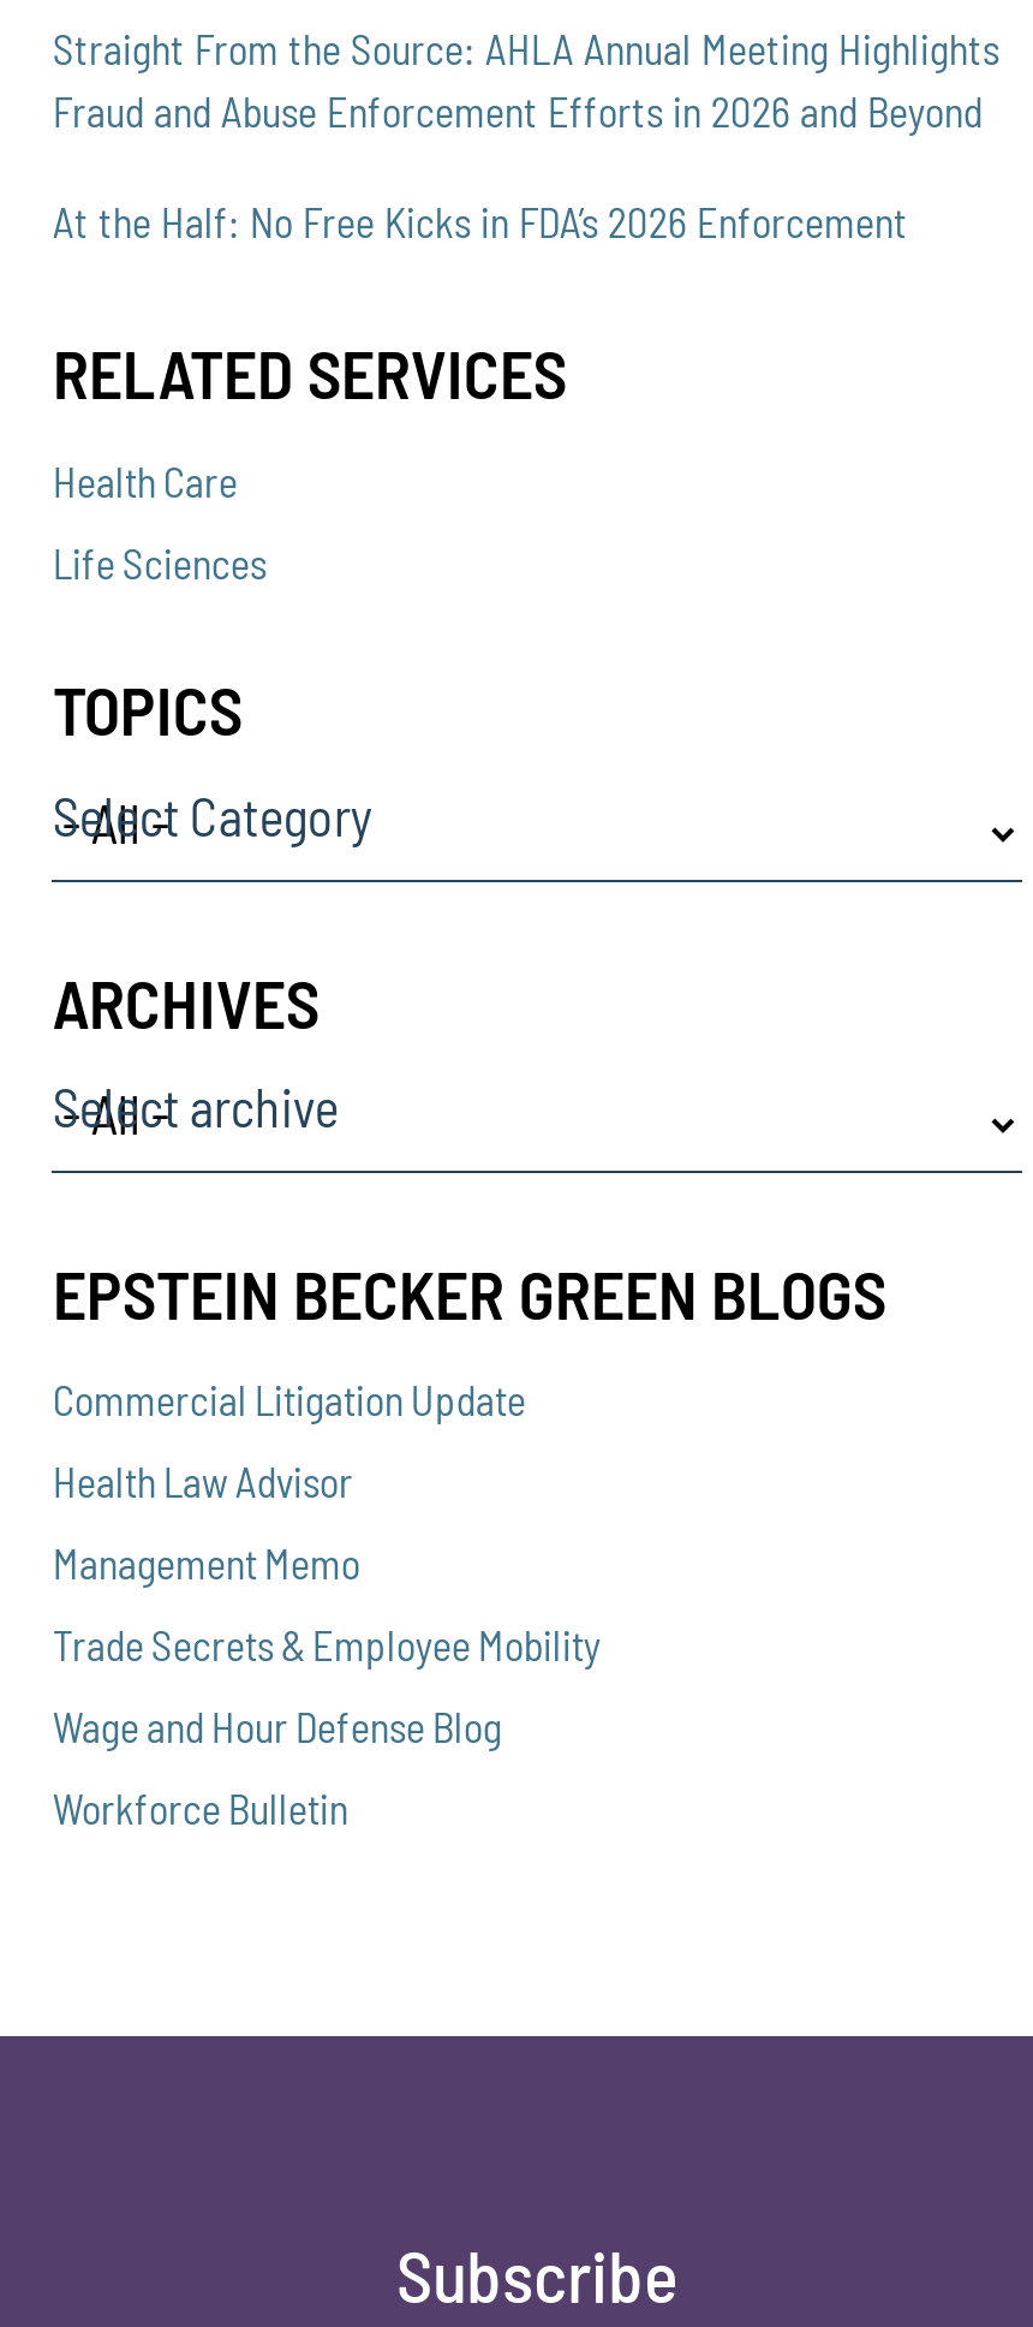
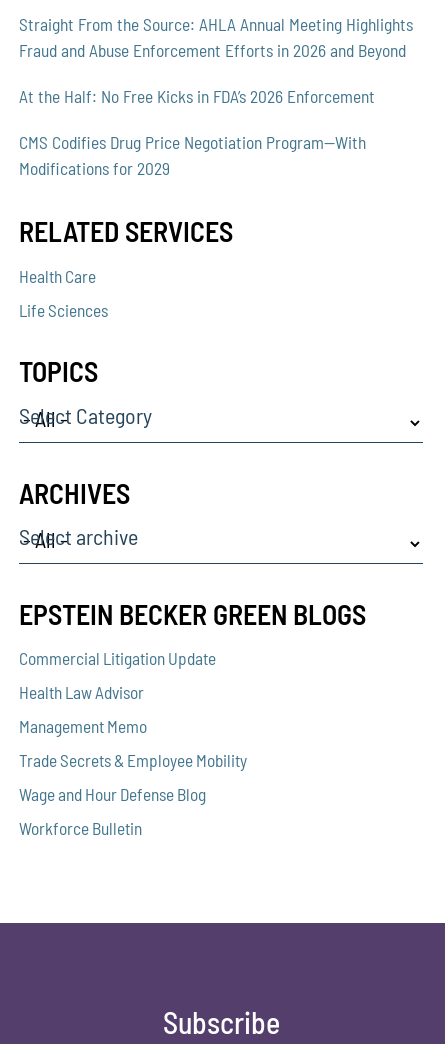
none -> [19,132,366,178] CMS Codifies Drug Price Negotiation Program—With | Modifications for 2029

